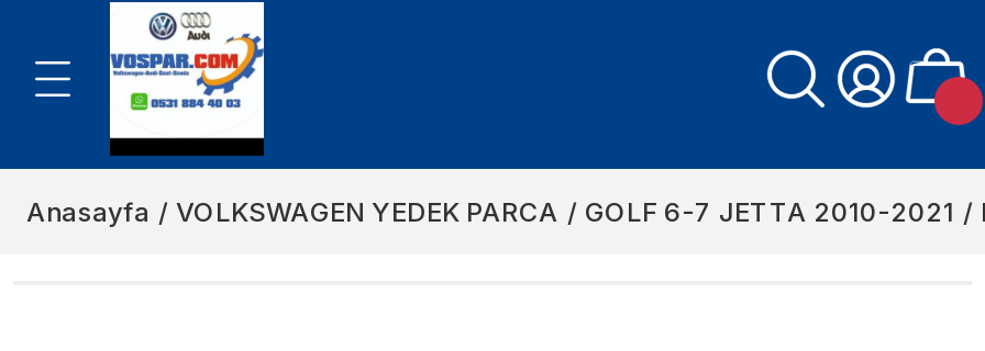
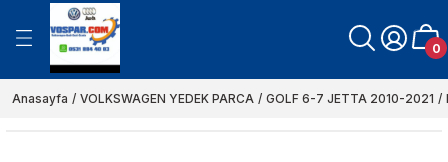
none -> [431,40,440,55] 0

